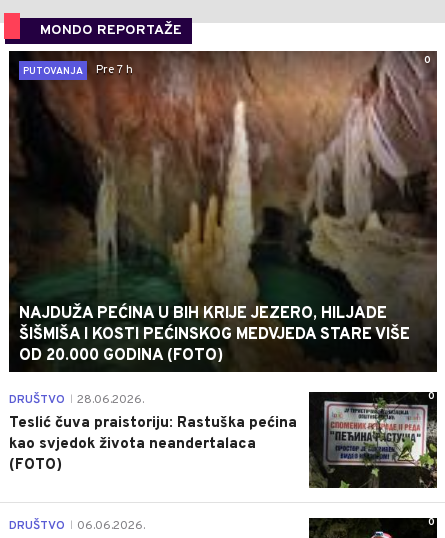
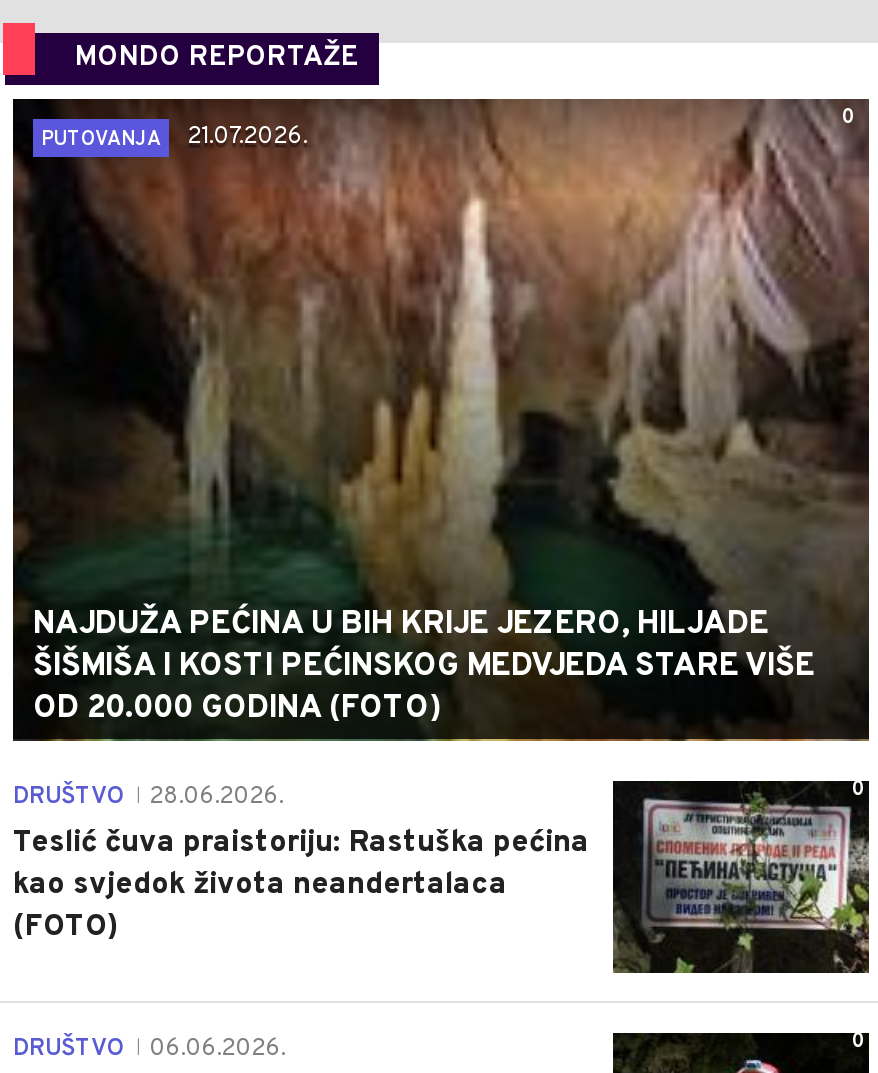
[23,62,133,78] PUTOVANJA Pre 7 h -> [41,121,307,153] PUTOVANJA 21.07.2026.

